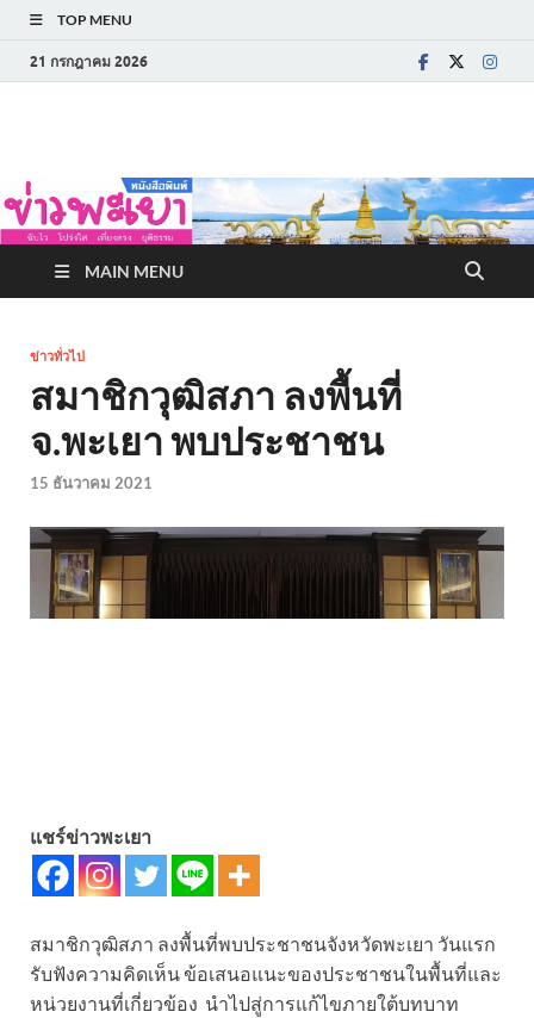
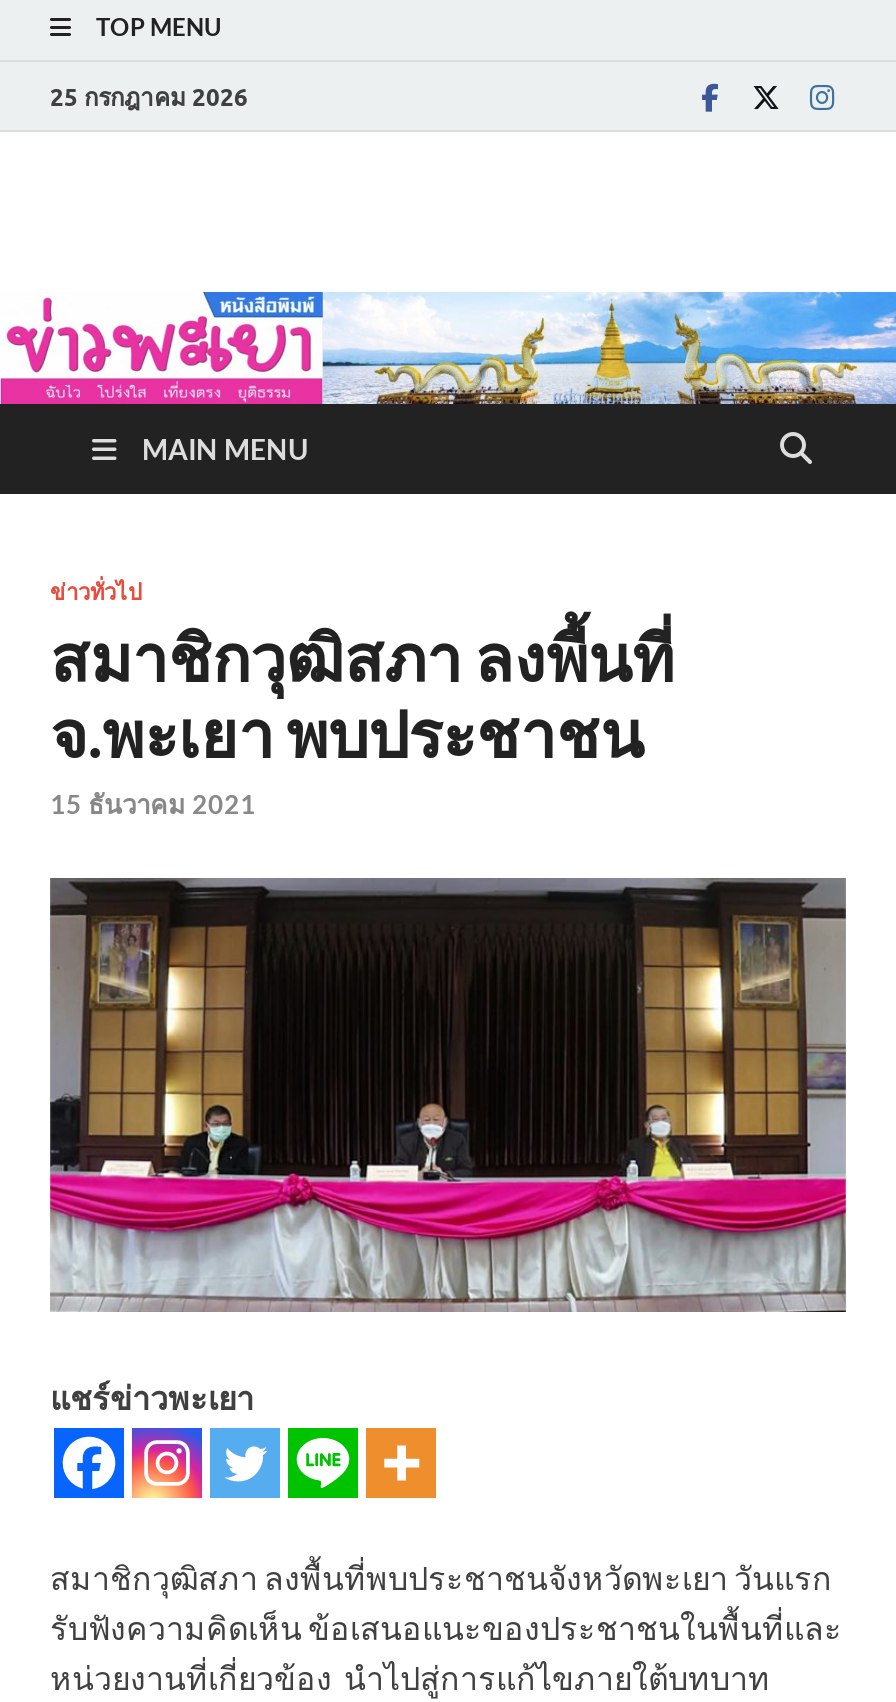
[30,52,148,70] 21 กรกฎาคม 2026 -> [50,81,248,111] 25 กรกฎาคม 2026
none -> [48,1032,848,1314] [image]

